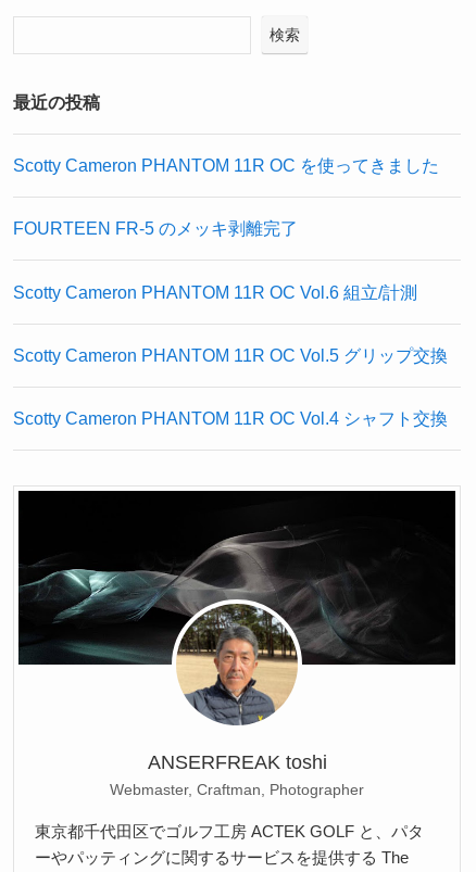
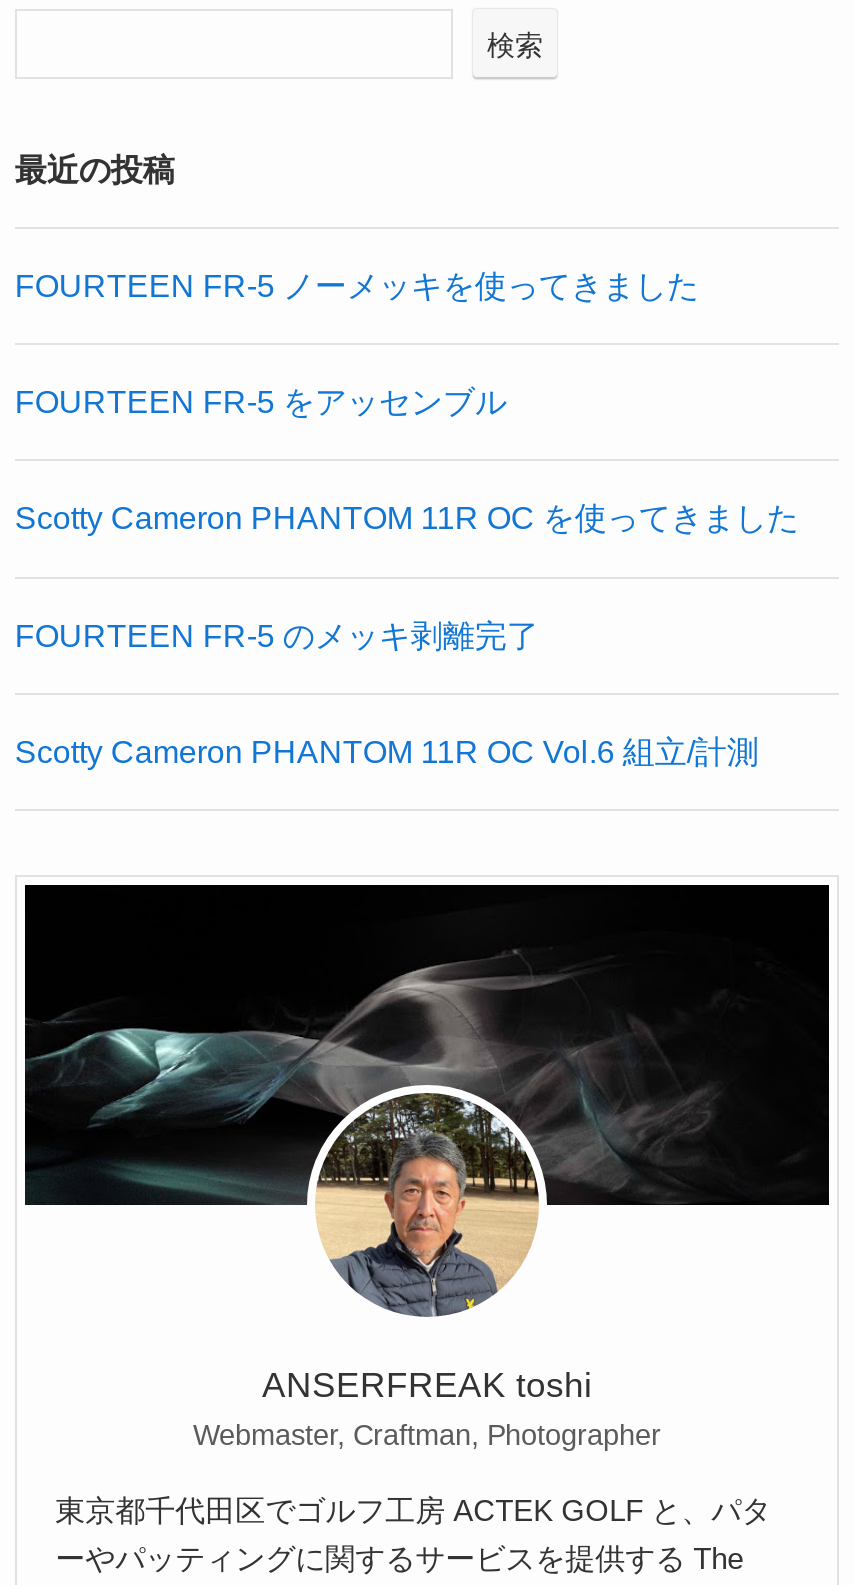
none -> [15,267,699,420] FOURTEEN FR-5 ノーメッキを使ってきました | FOURTEEN FR-5 をアッセンブル
moved [13,155,439,301] -> [15,500,799,769]: Scotty Cameron PHANTOM 11R OC を使ってきました | FOURTEEN FR-5 のメッキ剥離完了 | Scotty Cameron PHANTOM 11R OC Vol.6 組立/計測
[13,345,448,428] Scotty Cameron PHANTOM 11R OC Vol.5 グリップ交換 | Scotty Cameron PHANTOM 11R OC Vol.4 シャフト交換 -> none

